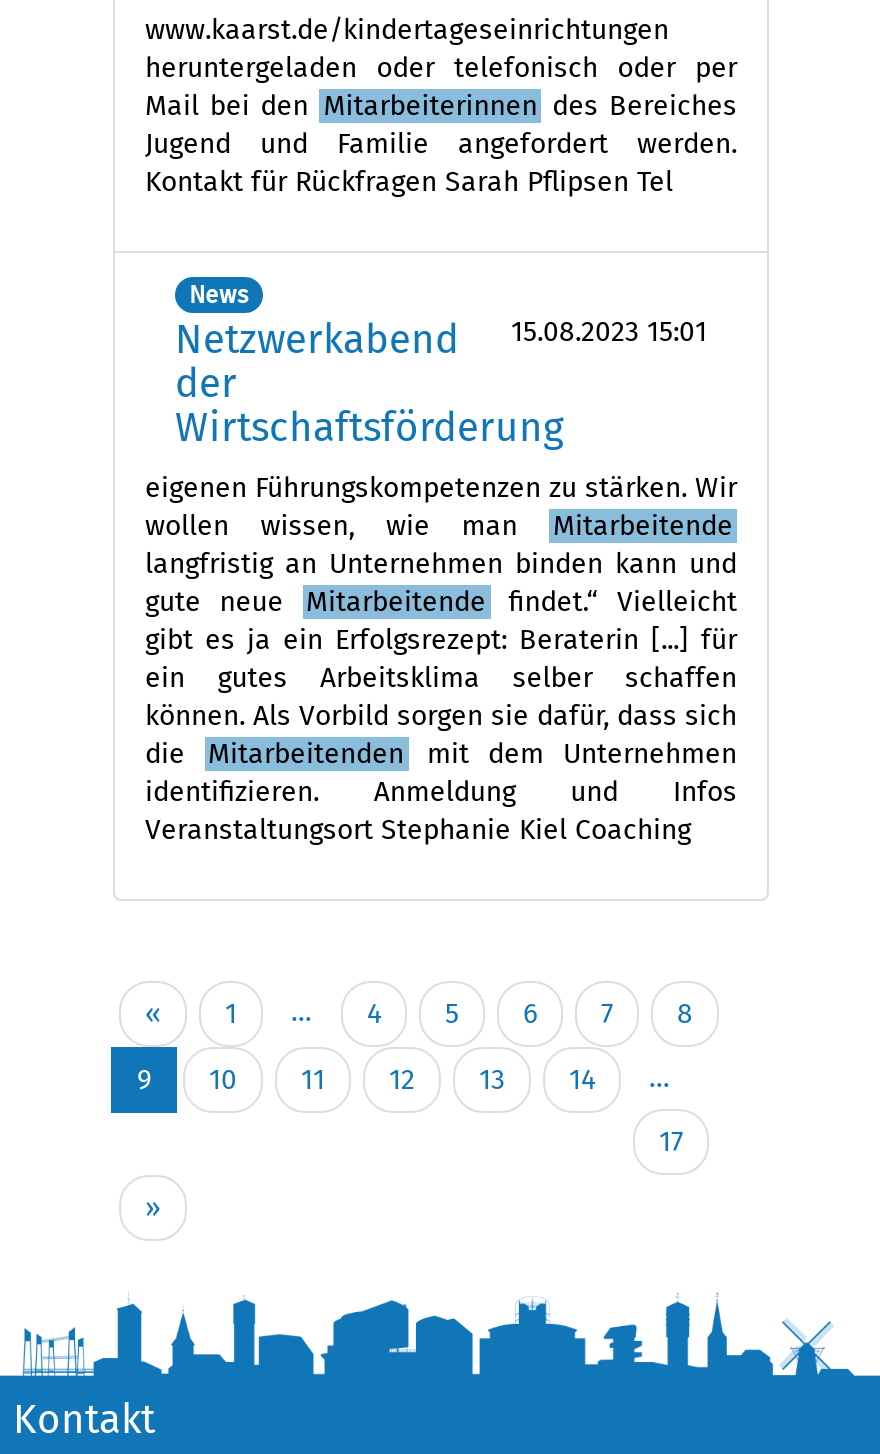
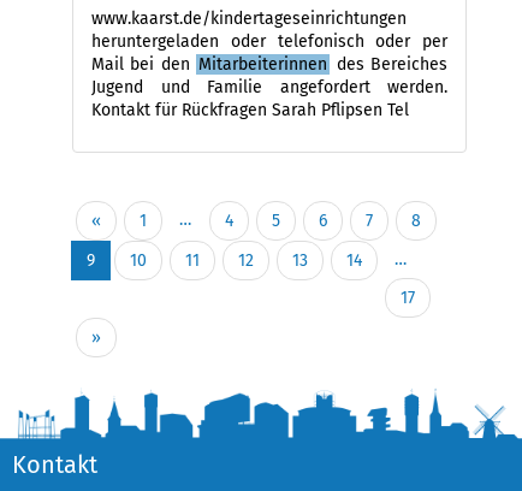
[145,280,737,846] News | 15.08.2023 15:01 | Netzwerkabend | der | Wirtschaftsförderung | eigenen Führungskompetenzen zu stärken. Wir | wollen wissen, wie man Mitarbeitende | langfristig an Unternehmen binden kann und | gute neue Mitarbeitende findet.“ Vielleicht | gibt es ja ein Erfolgsrezept: Beraterin [...] für | ein gutes Arbeitsklima selber schaffen | können. Als Vorbild sorgen sie dafür, dass sich | die Mitarbeitenden mit dem Unternehmen | identifizieren. Anmeldung und Infos | Veranstaltungsort Stephanie Kiel Coaching -> none

